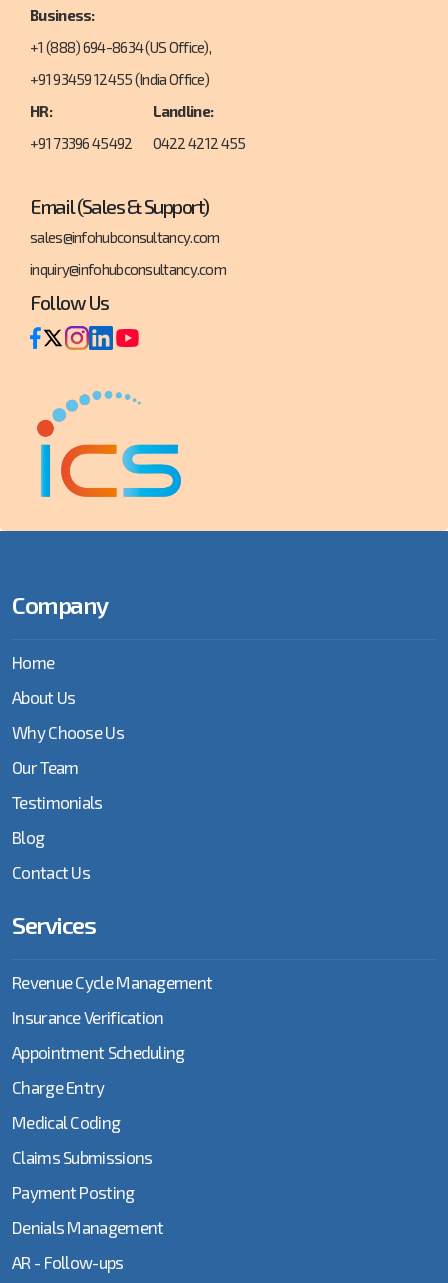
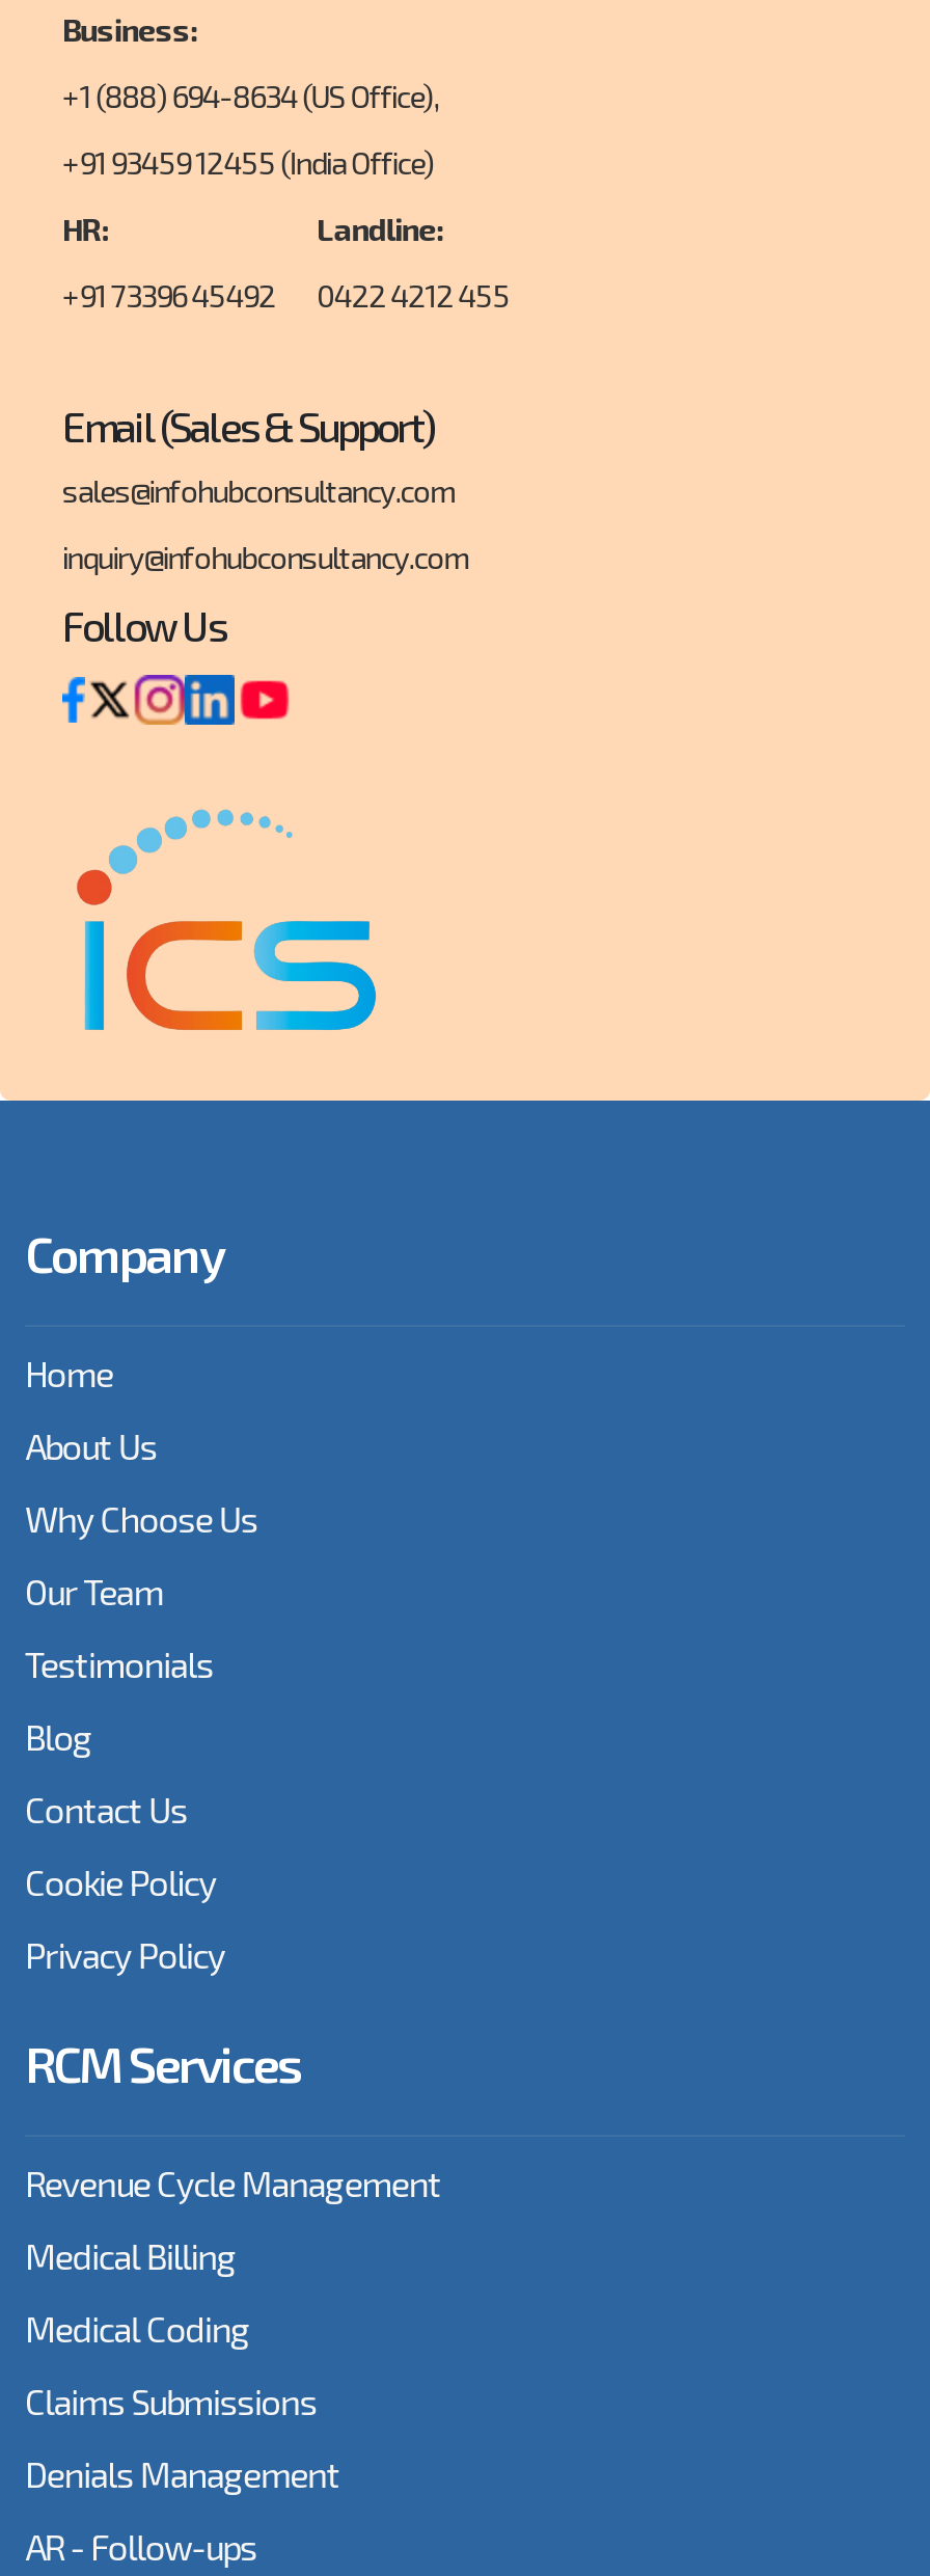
[12,910,95,939] Services -> [25,1861,301,2093] Cookie Policy | Privacy Policy | RCM Services
moved [12,972,212,992] -> [25,2162,441,2203]: Revenue Cycle Management
[12,1007,185,1097] Insurance Verification | Appointment Scheduling | Charge Entry -> [25,2234,236,2276] Medical Billing
[12,1182,134,1202] Payment Posting -> none

